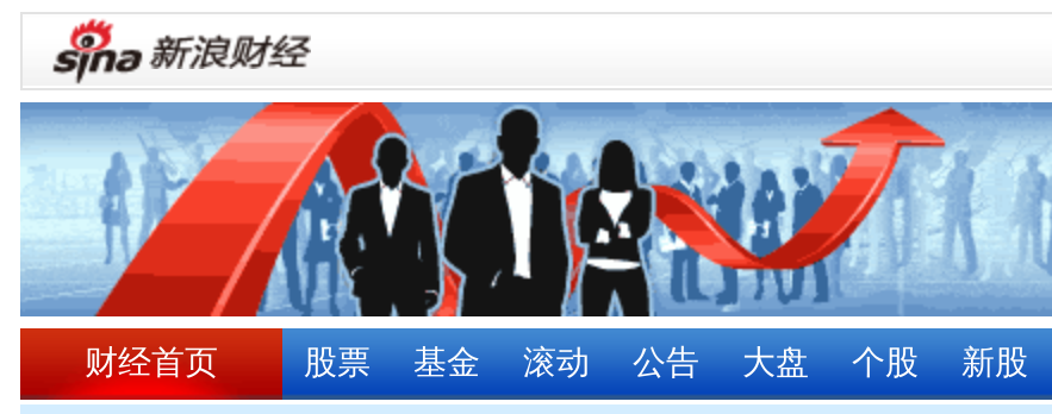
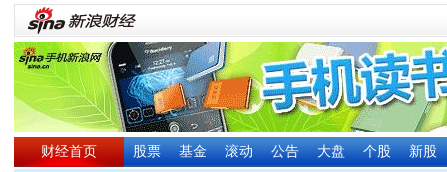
[18,100,1045,319] [image] -> [13,41,444,133] [image]

